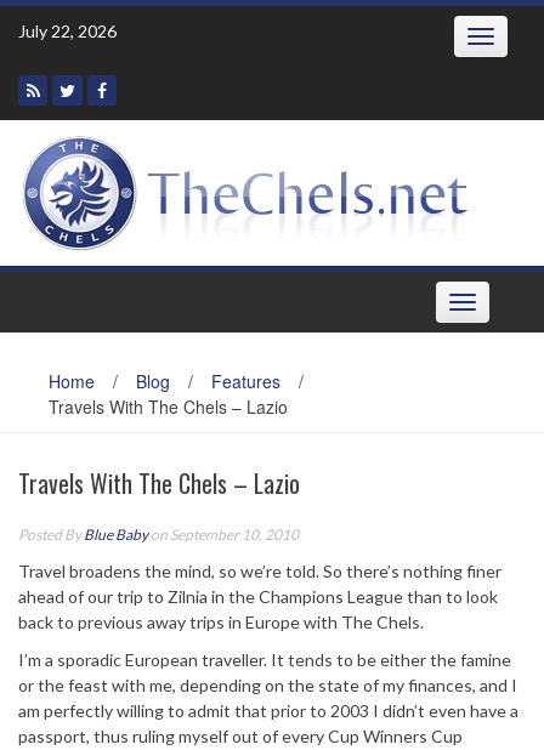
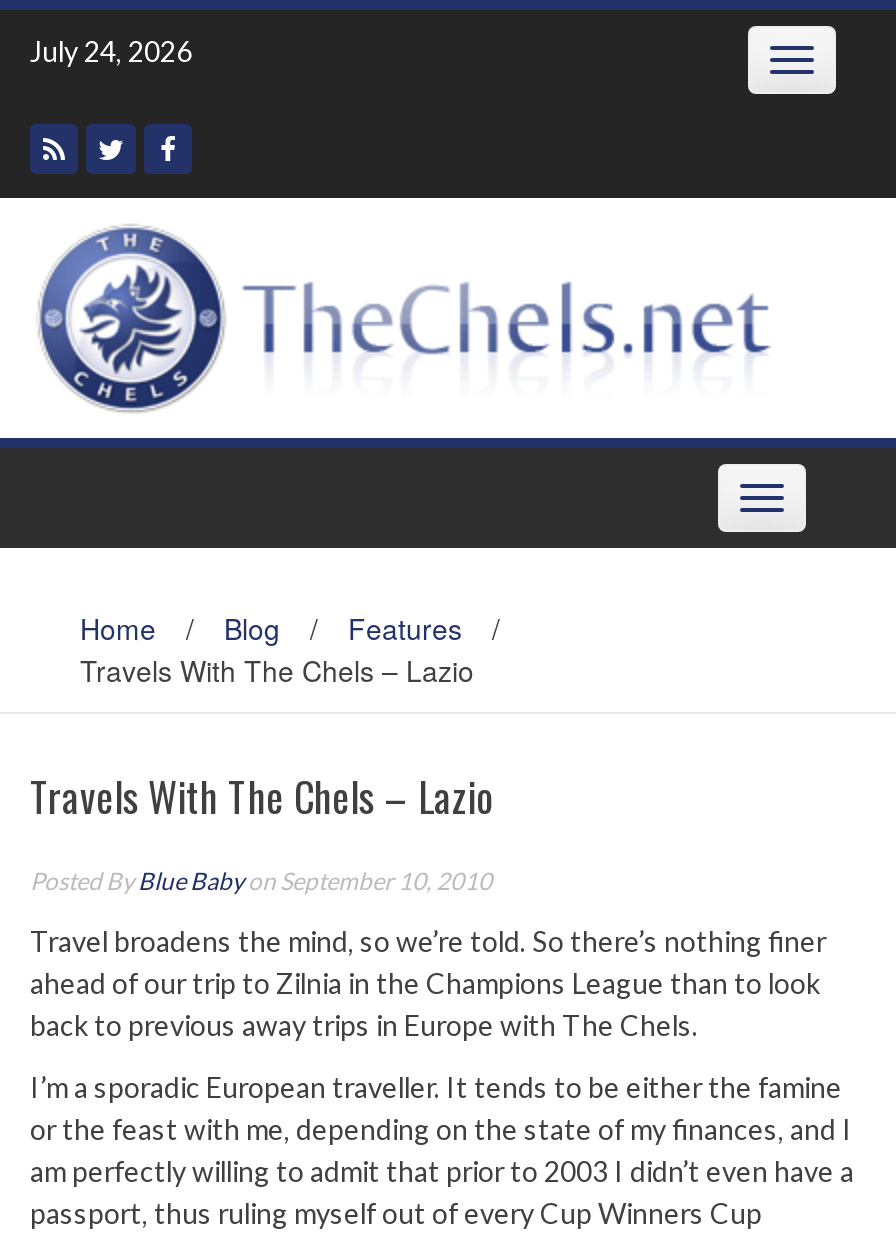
[18,21,117,41] July 22, 2026 -> [30,34,192,68] July 24, 2026

